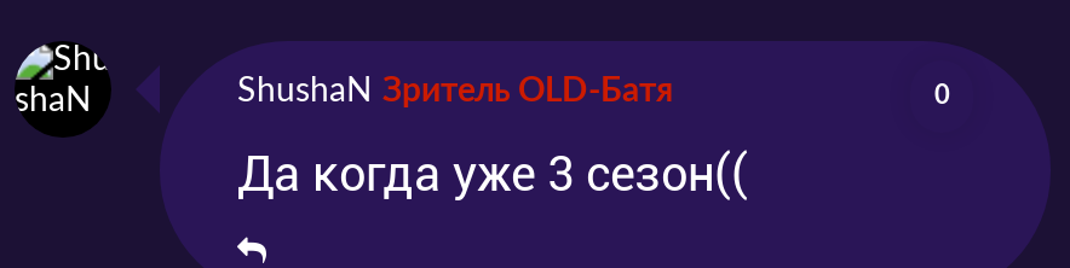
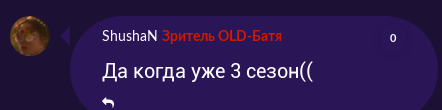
[15,41,111,138] [image] -> [10,15,50,57] [image]

